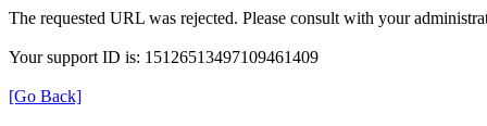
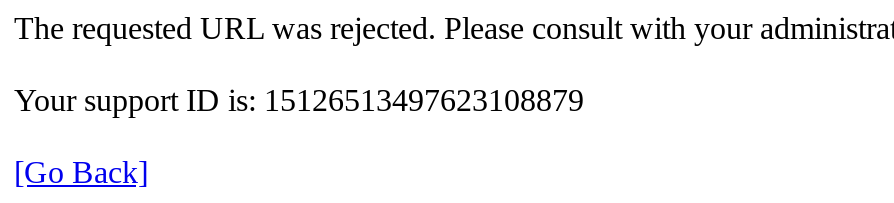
[9,48,319,66] Your support ID is: 15126513497109461409 -> [14,83,584,117] Your support ID is: 15126513497623108879

